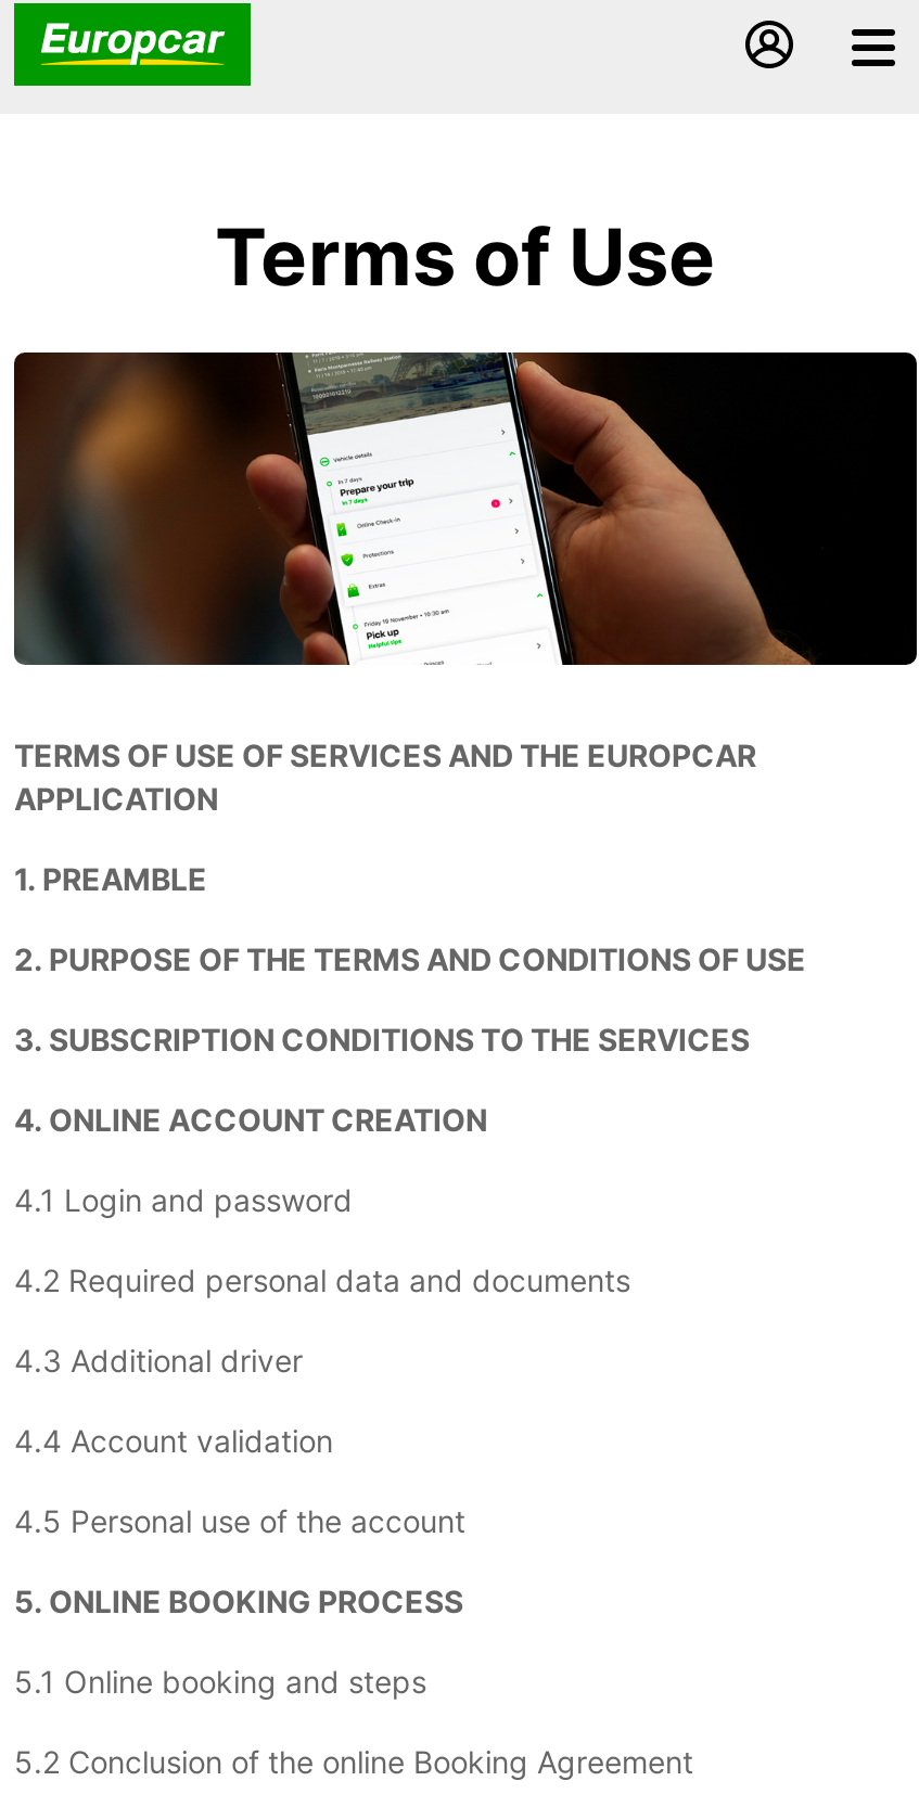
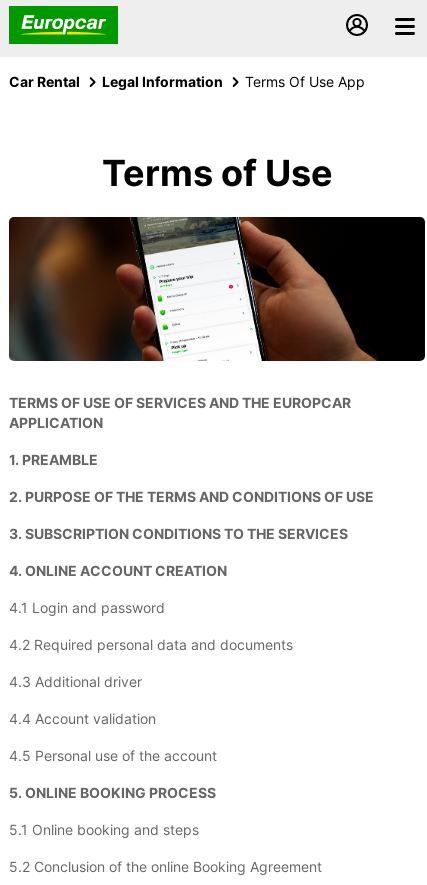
none -> [9,73,365,90] Car Rental | Legal Information | Terms Of Use App

